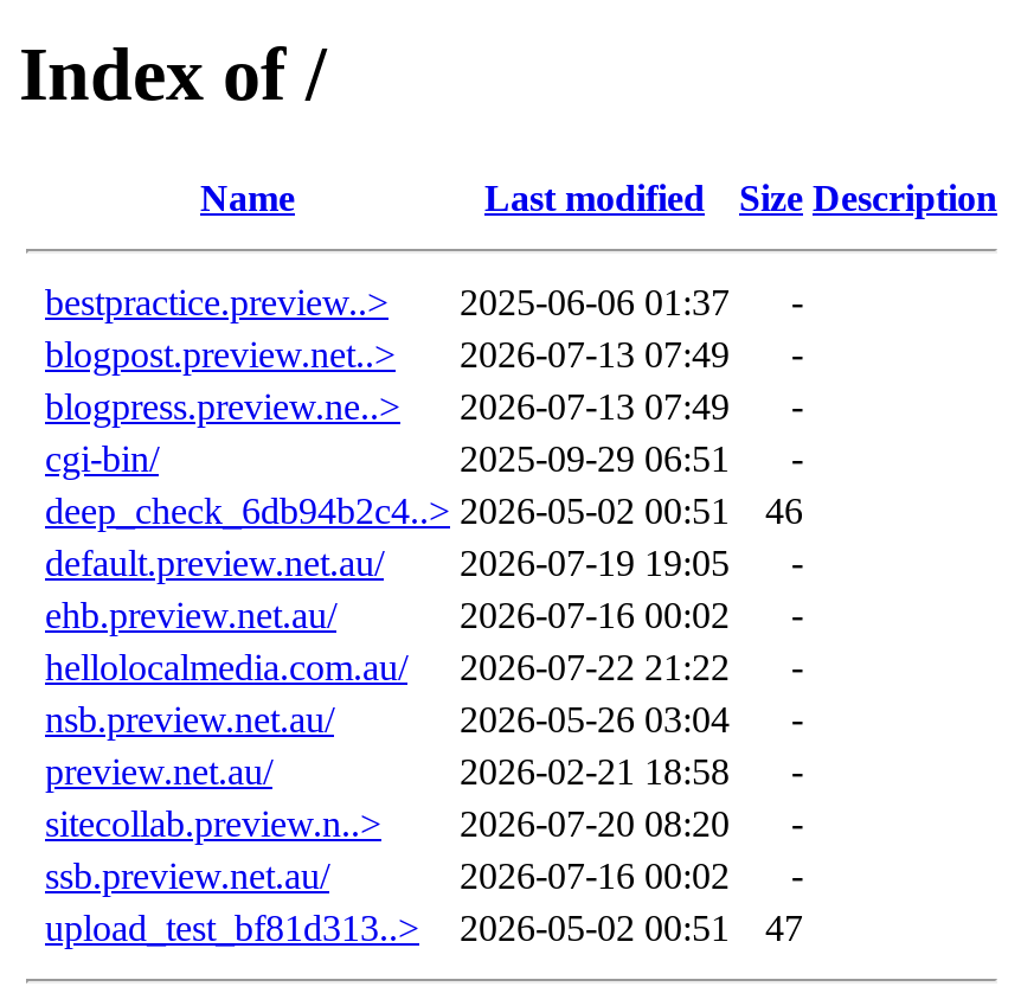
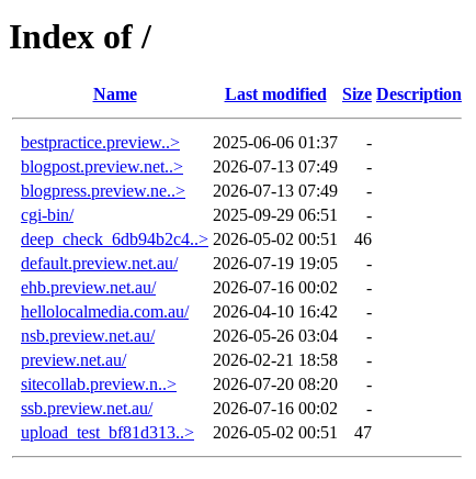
[460,647,730,687] 2026-07-22 21:22 -> [213,302,338,321] 2026-04-10 16:42

